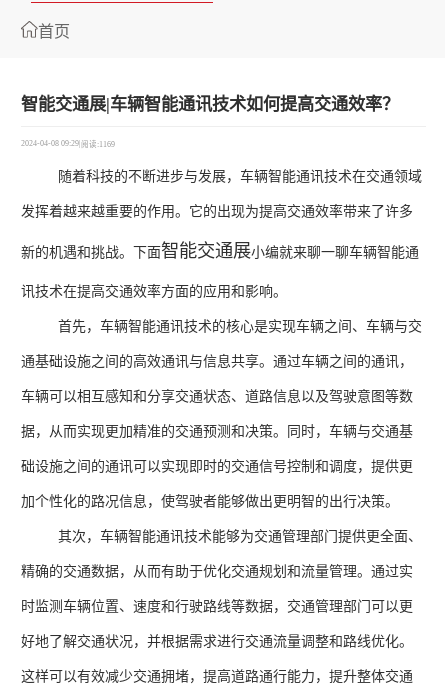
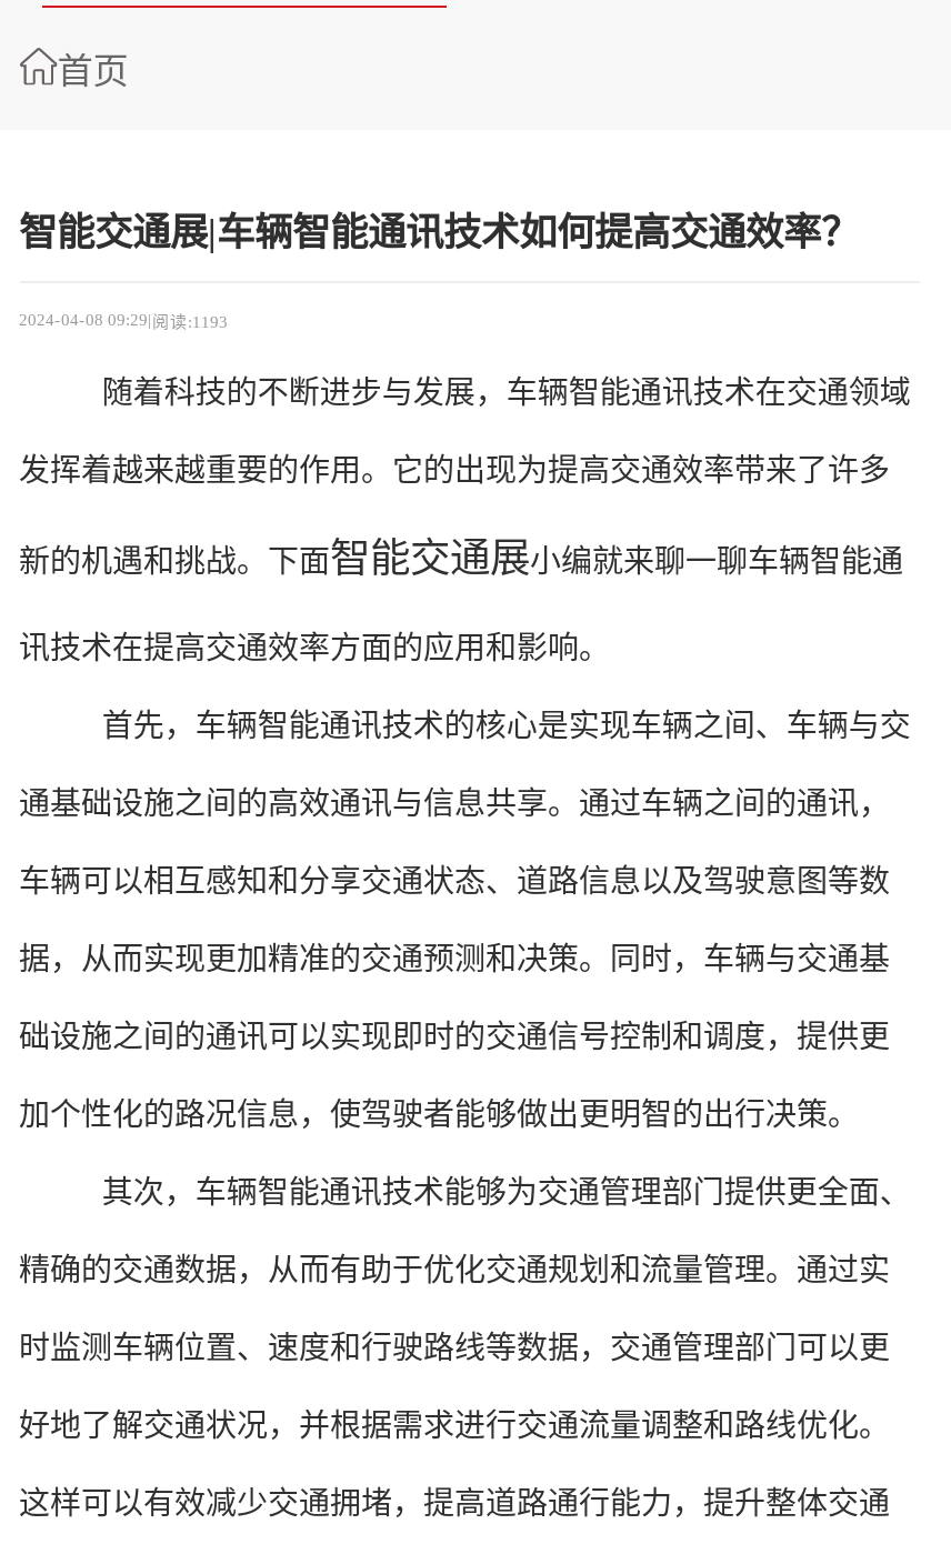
[20,139,114,149] 2024-04-08 09:29 阅读:1169 -> [19,309,228,331] 2024-04-08 09:29 阅读:1193

